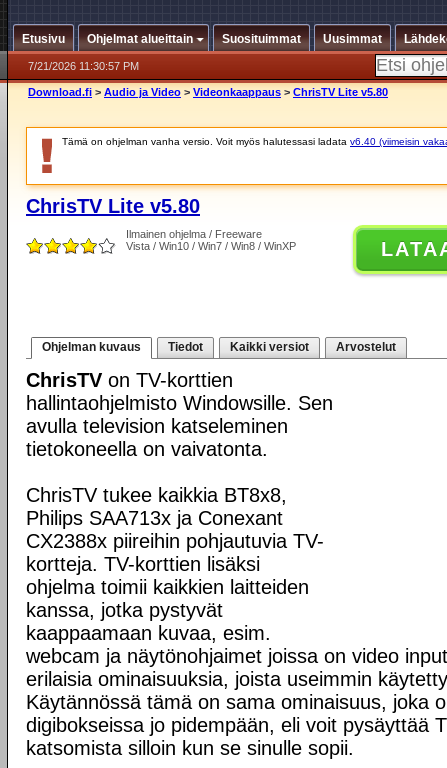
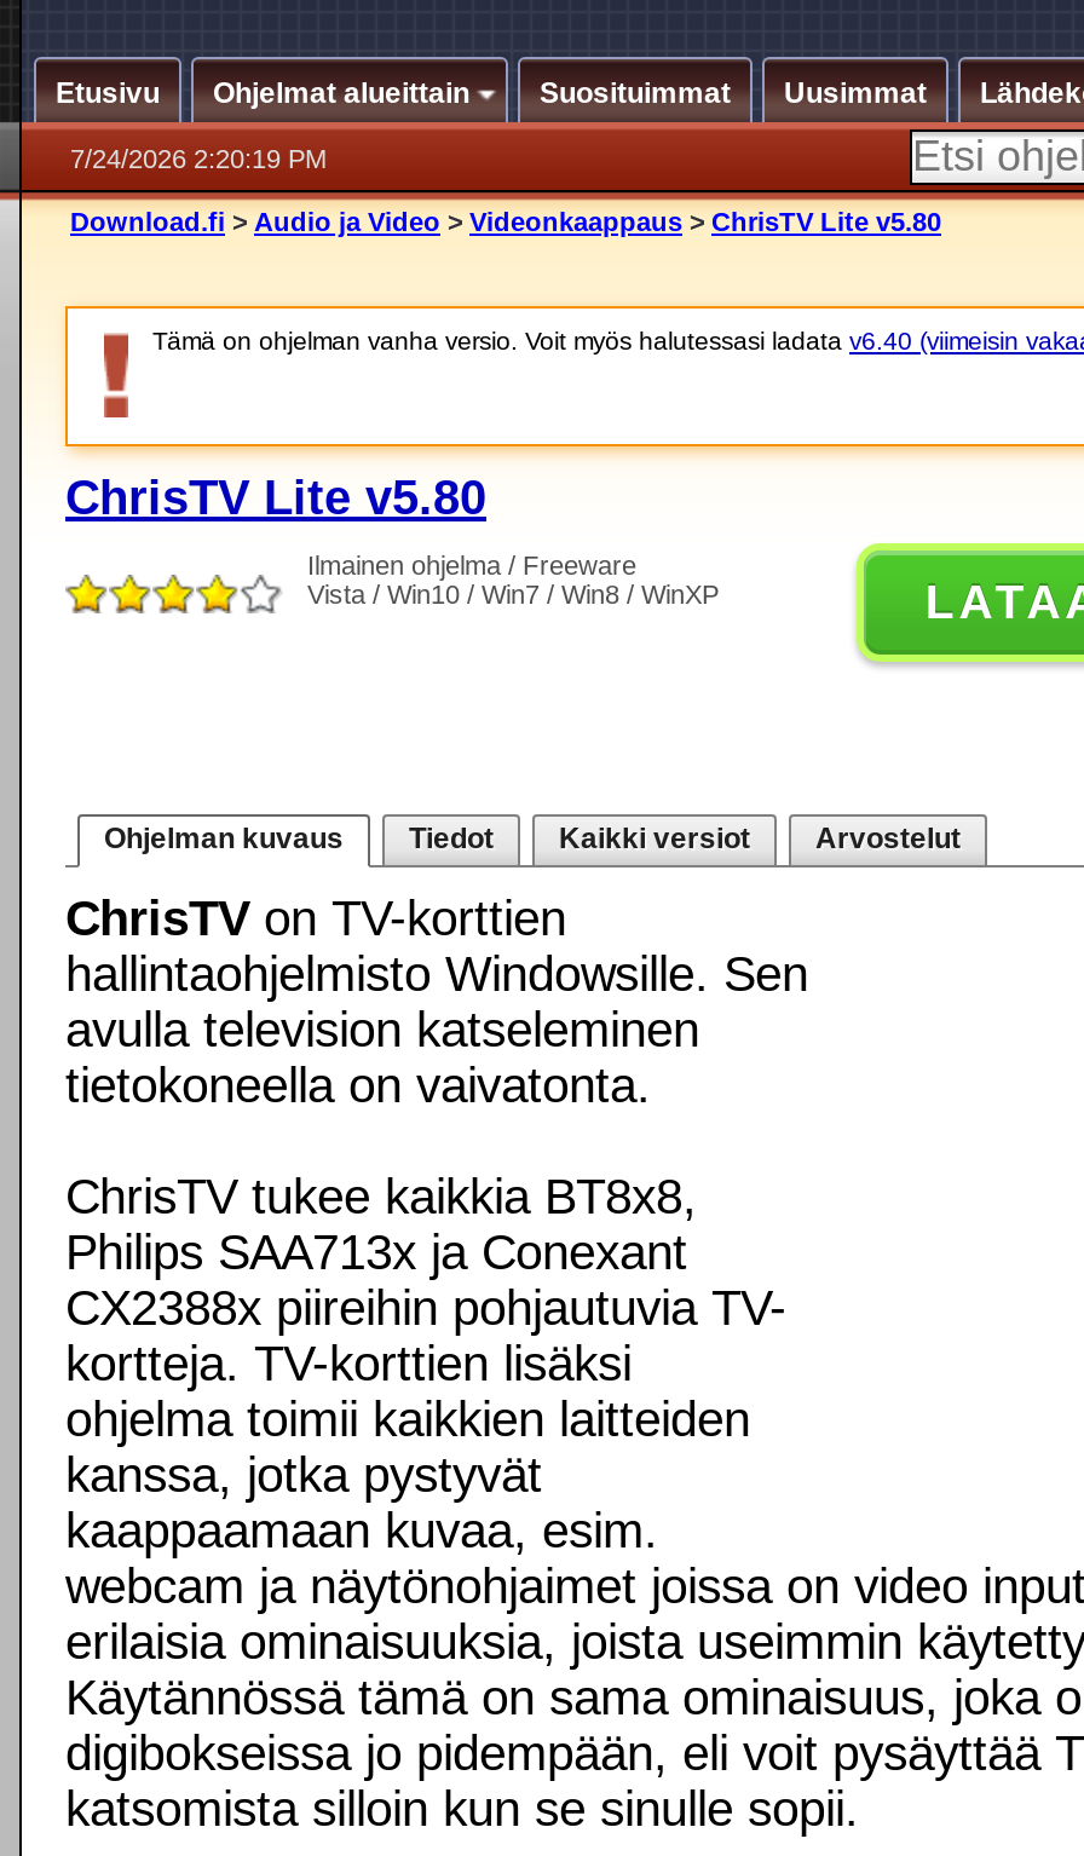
[28,60,139,72] 7/21/2026 11:30:57 PM -> [70,144,327,173] 7/24/2026 2:20:19 PM

